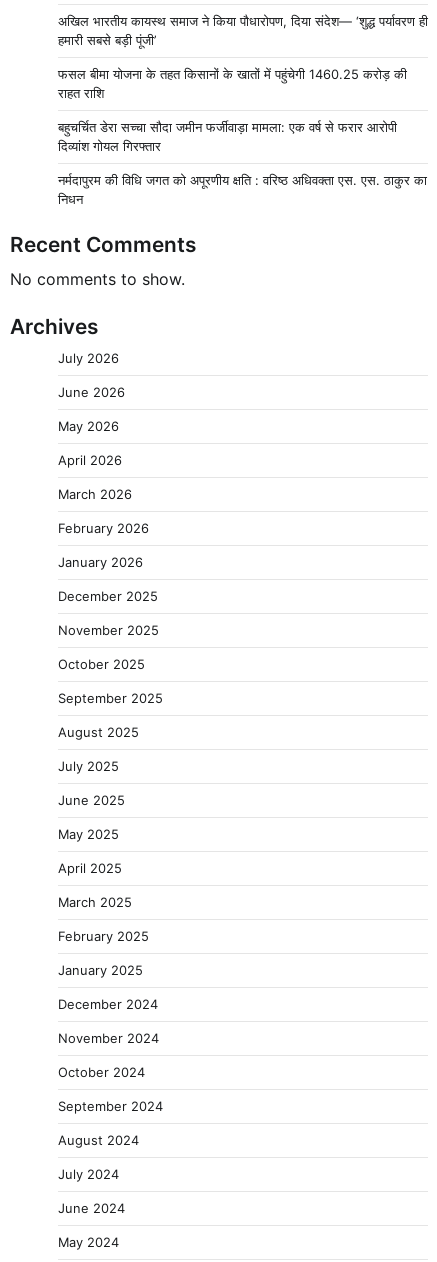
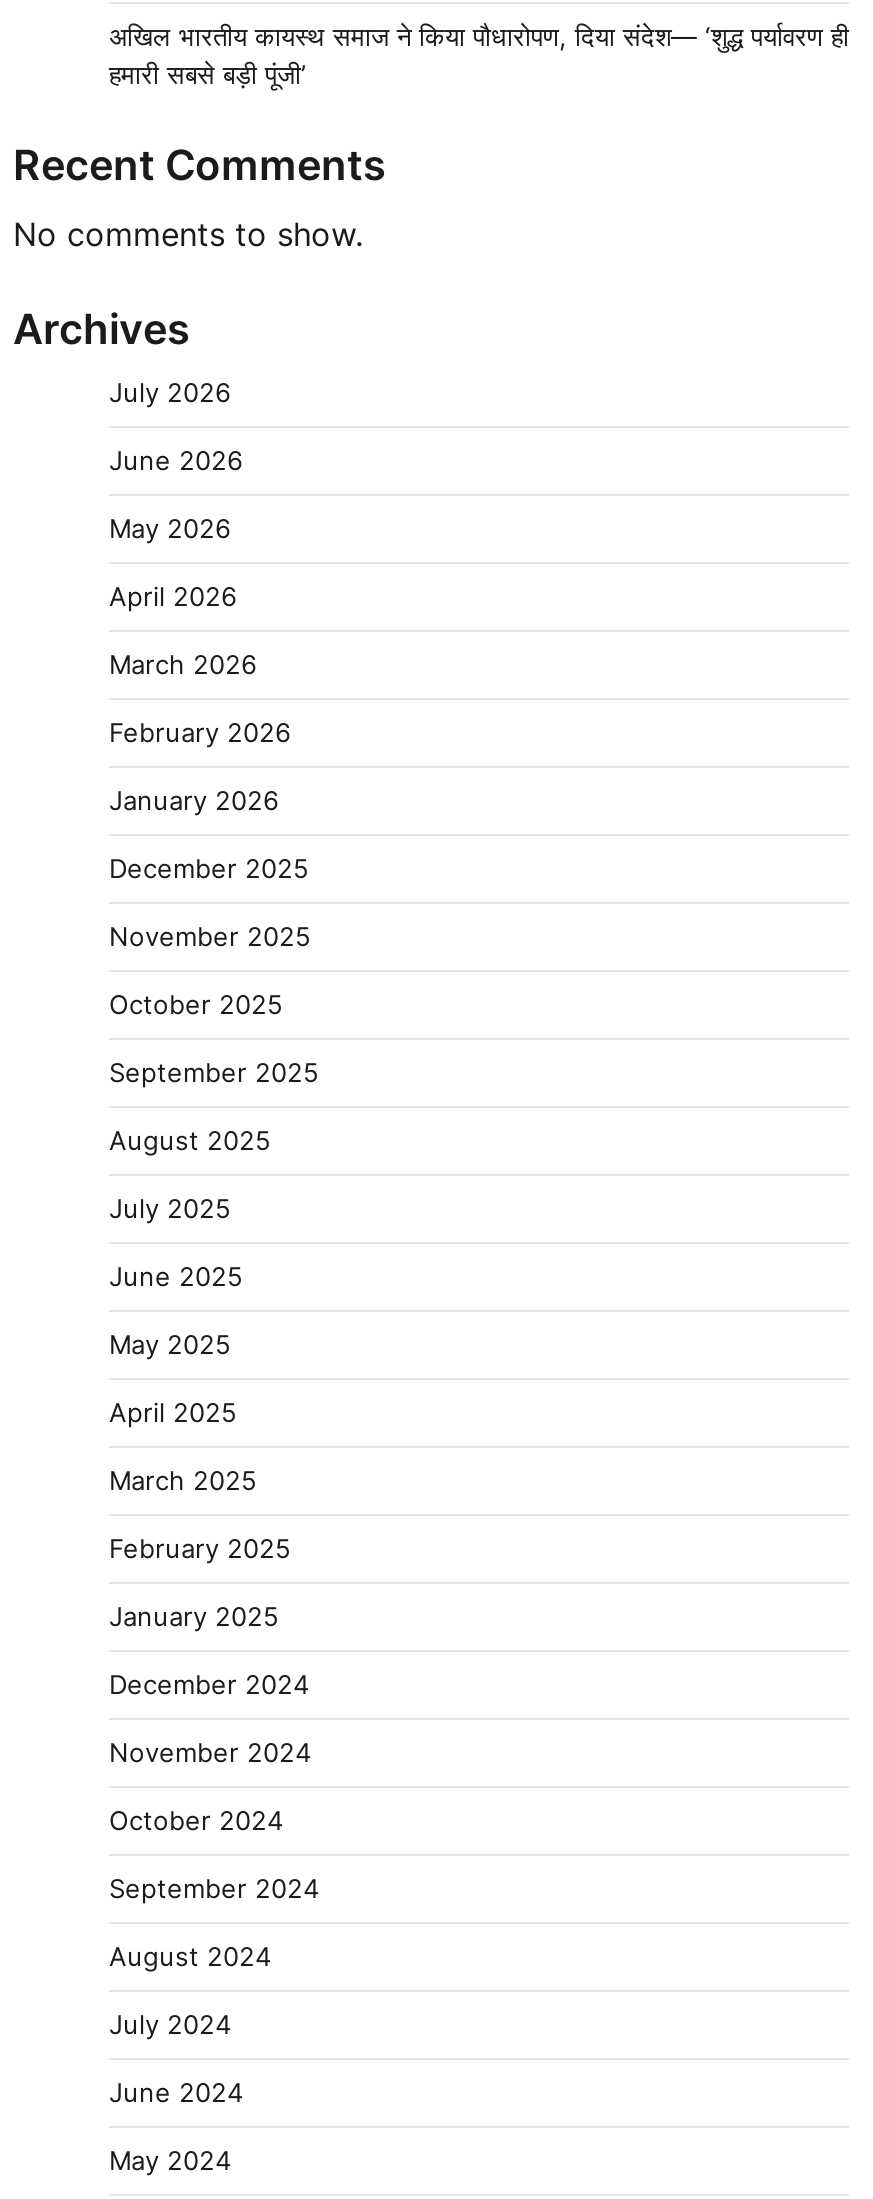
[58,66,427,207] फसल बीमा योजना के तहत किसानों के खातों में पहुंचेगी 1460.25 करोड़ की | राहत राशि | बहुचर्चित डेरा सच्चा सौदा जमीन फर्जीवाड़ा मामला: एक वर्ष से फरार आरोपी | दिव्यांश गोयल गिरफ्तार | नर्मदापुरम की विधि जगत को अपूरणीय क्षति : वरिष्ठ अधिवक्ता एस. एस. ठाकुर का | निधन -> none

